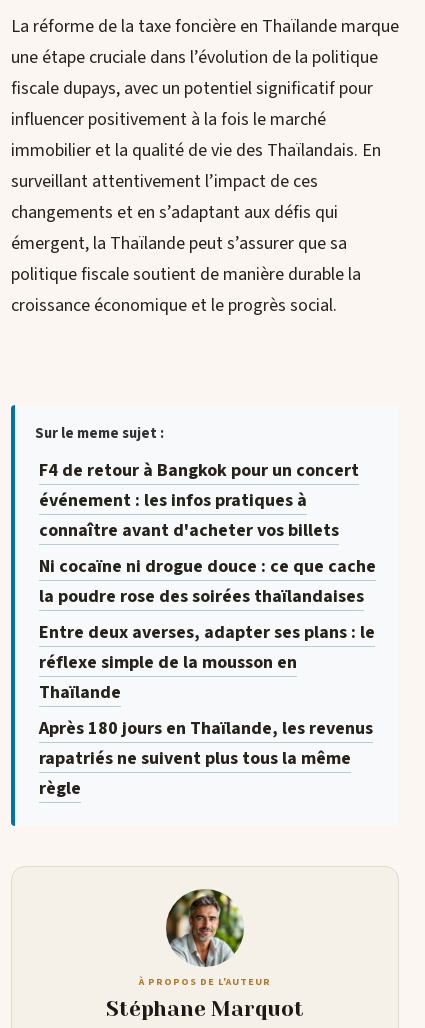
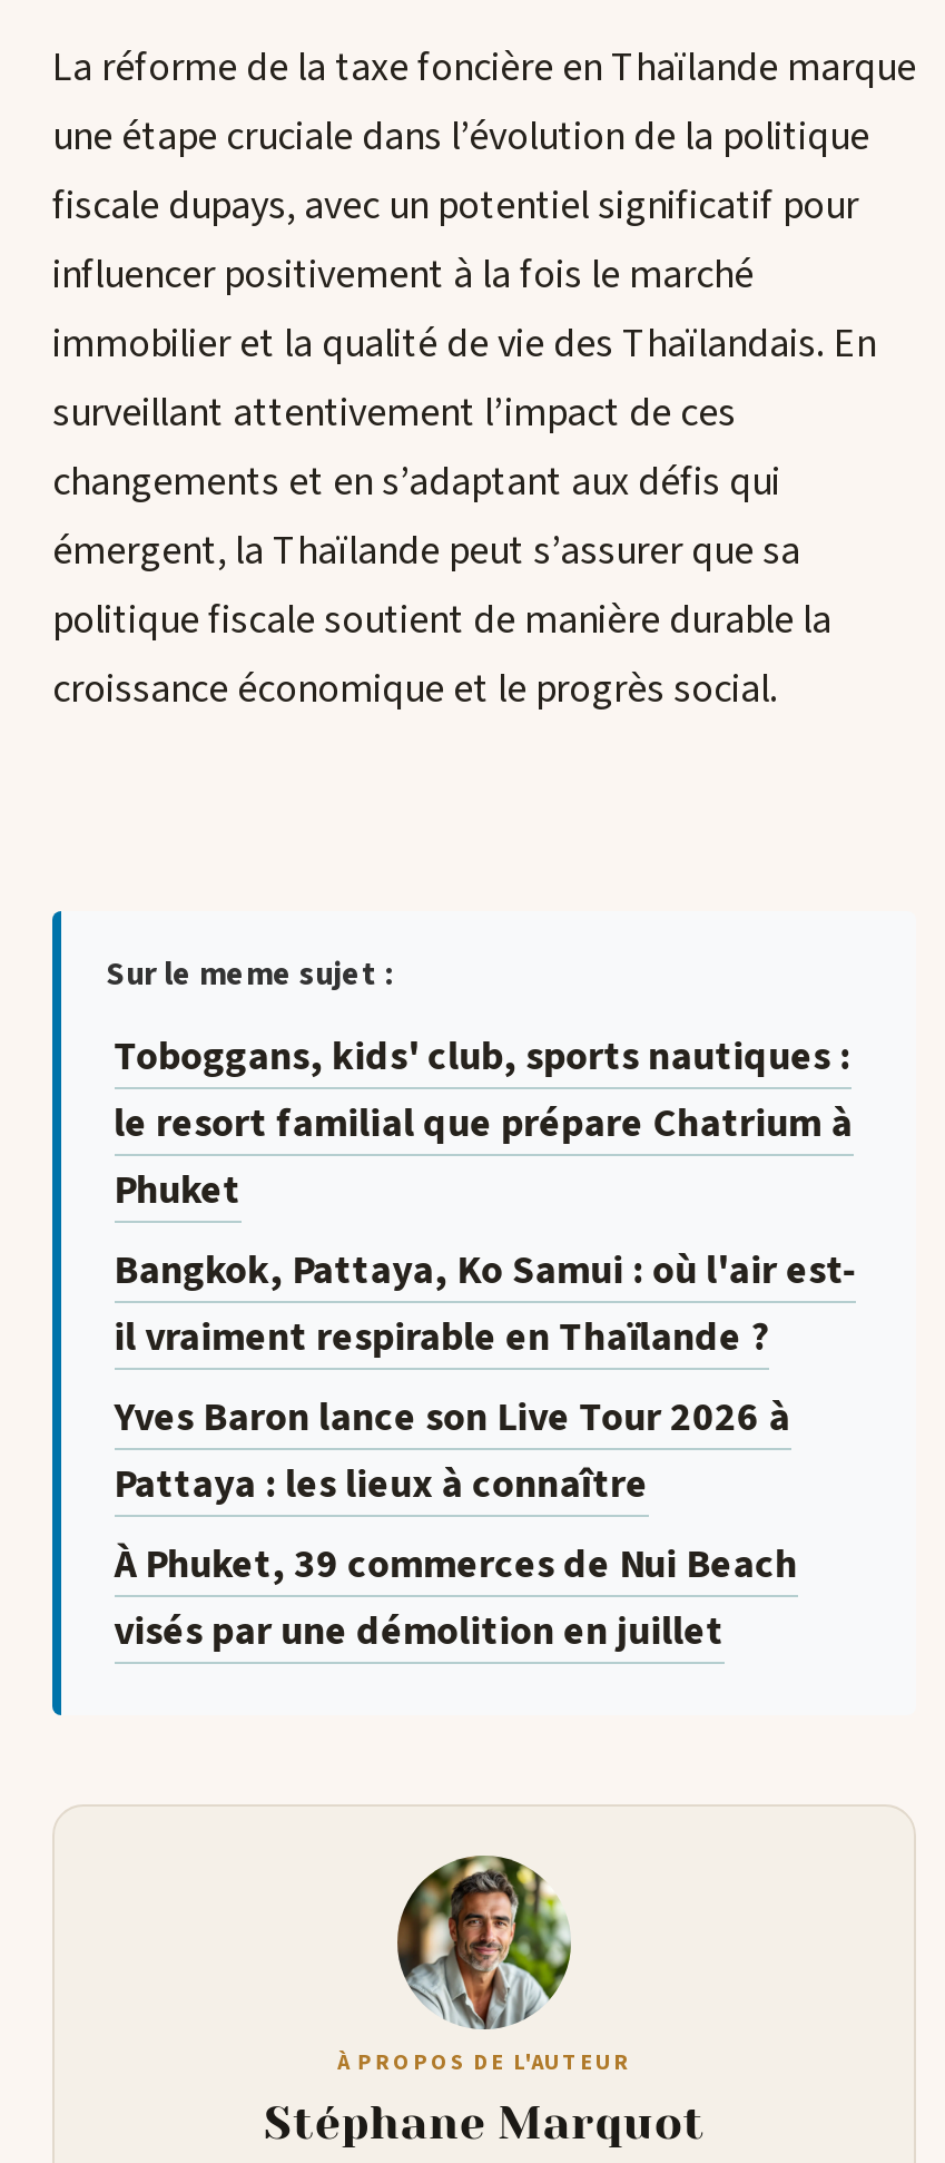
[39,458,376,801] F4 de retour à Bangkok pour un concert | événement : les infos pratiques à | connaître avant d'acheter vos billets | Ni cocaïne ni drogue douce : ce que cache | la poudre rose des soirées thaïlandaises | Entre deux averses, adapter ses plans : le | réflexe simple de la mousson en | Thaïlande | Après 180 jours en Thaïlande, les revenus | rapatriés ne suivent plus tous la même | règle -> [114,1029,855,1659] Toboggans, kids' club, sports nautiques : | le resort familial que prépare Chatrium à | Phuket | Bangkok, Pattaya, Ko Samui : où l'air est- | il vraiment respirable en Thaïlande ? | Yves Baron lance son Live Tour 2026 à | Pattaya : les lieux à connaître | À Phuket, 39 commerces de Nui Beach | visés par une démolition en juillet

